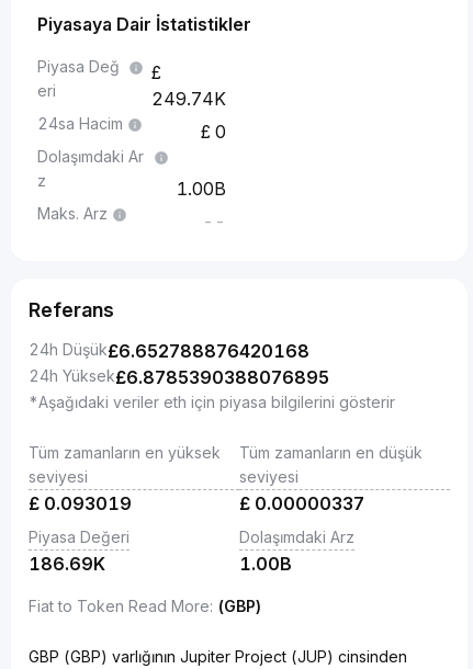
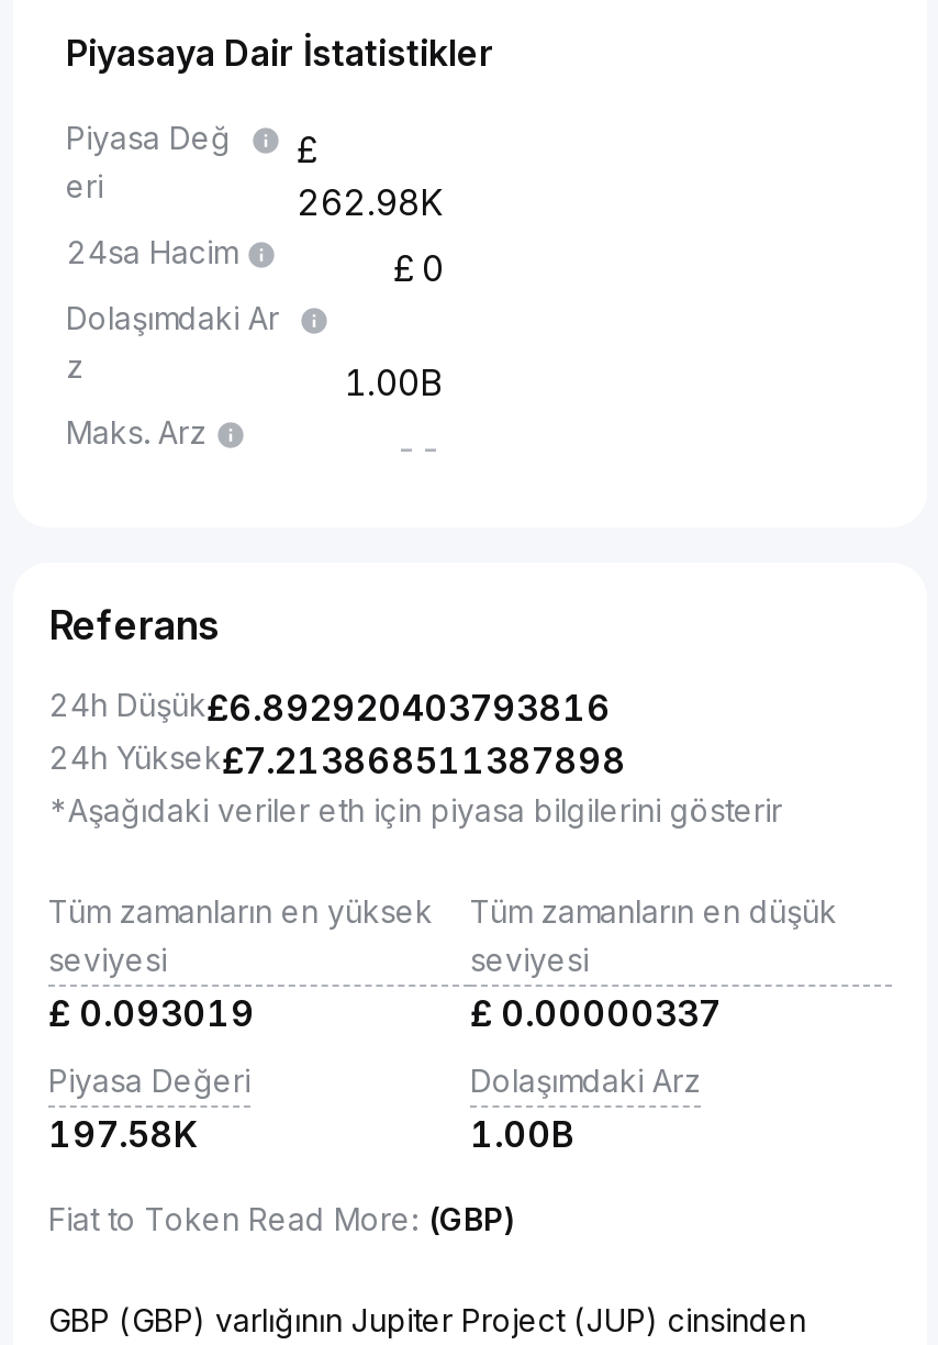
[151,88,226,110] 249.74K -> [297,180,444,224] 262.98K
[29,340,309,362] 24h Düşük£6.652788876420168 -> [48,686,611,730] 24h Düşük£6.892920403793816
[29,366,329,388] 24h Yüksek£6.8785390388076895 -> [48,738,626,782] 24h Yüksek£7.213868511387898
[29,553,105,575] 186.69K -> [48,1112,198,1156] 197.58K

